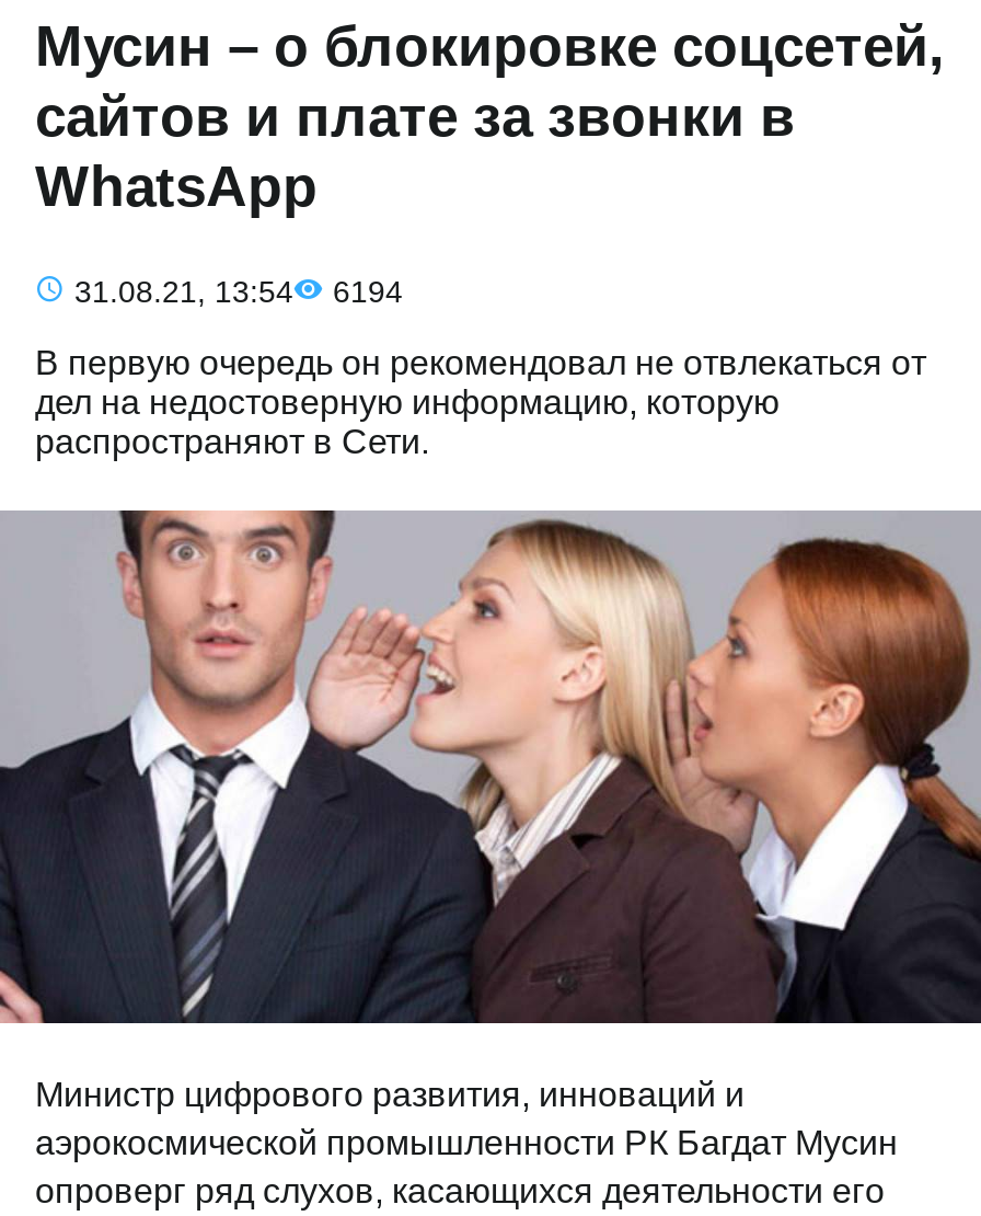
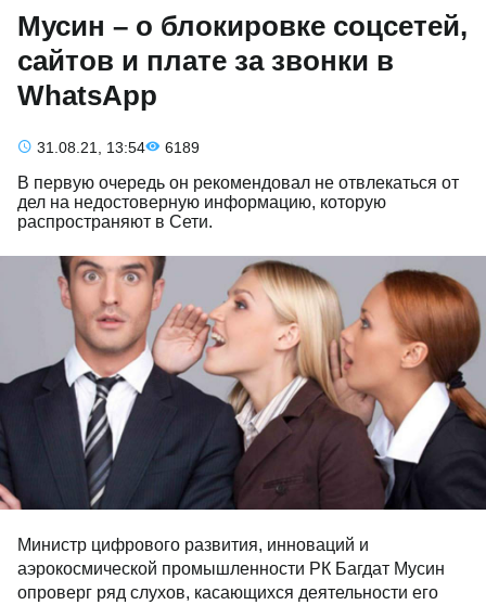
[74,274,403,309] 31.08.21, 13:54 6194 -> [37,139,200,156] 31.08.21, 13:54 6189

